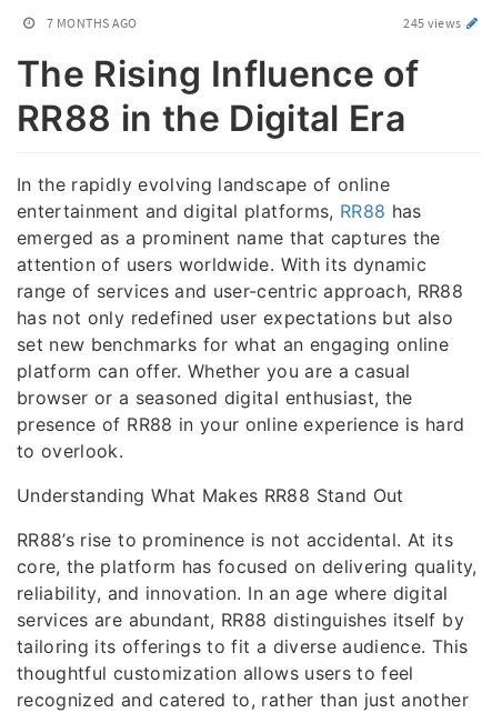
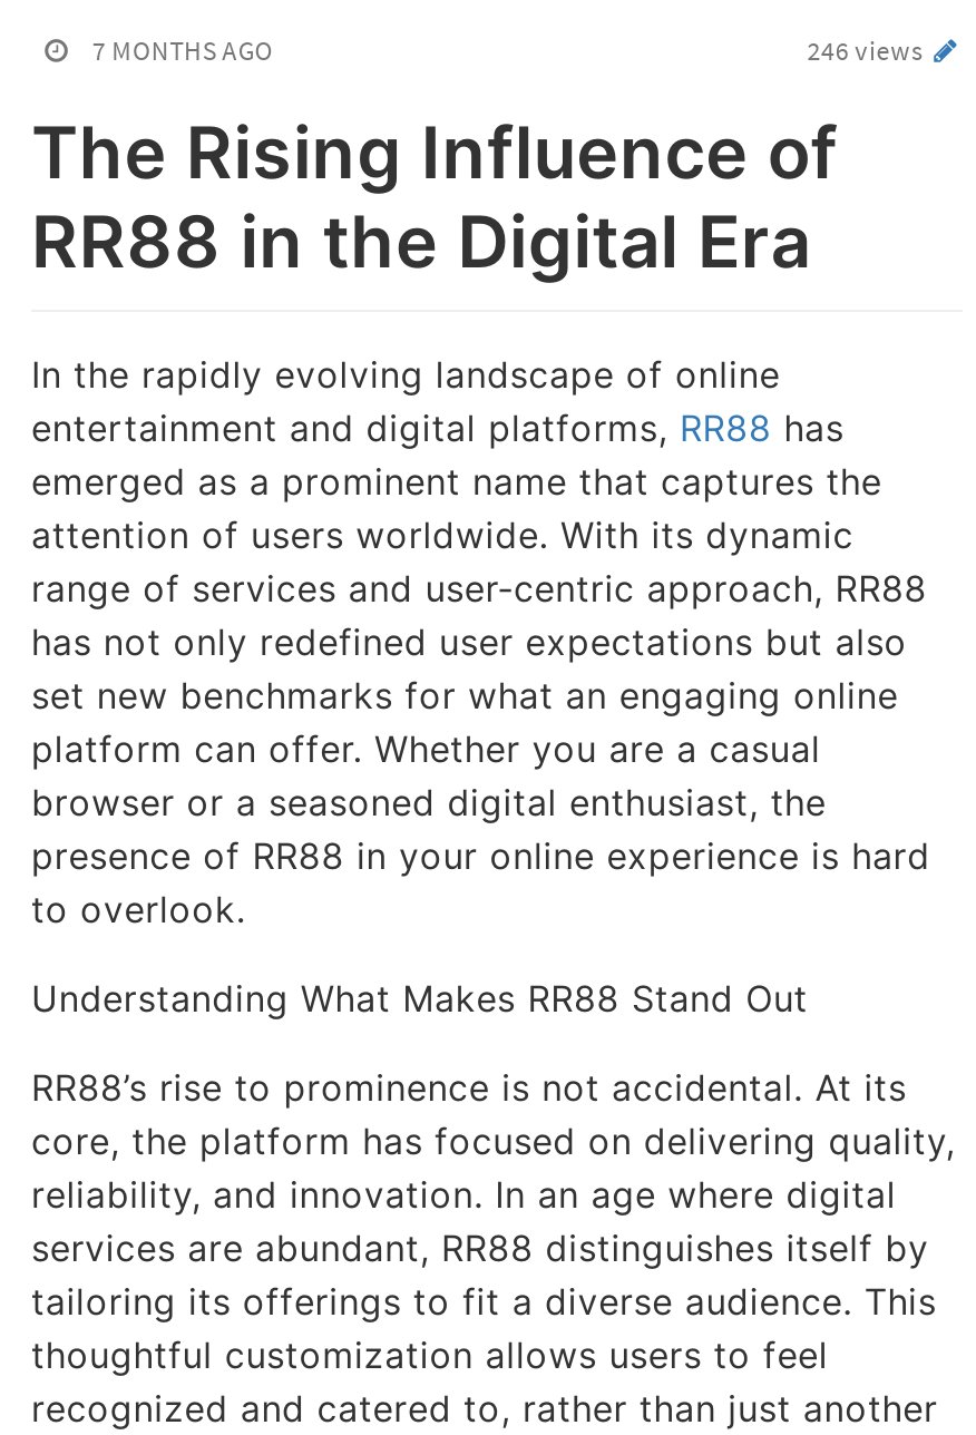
[403,14,464,31] 245 views -> [807,33,929,67] 246 views

